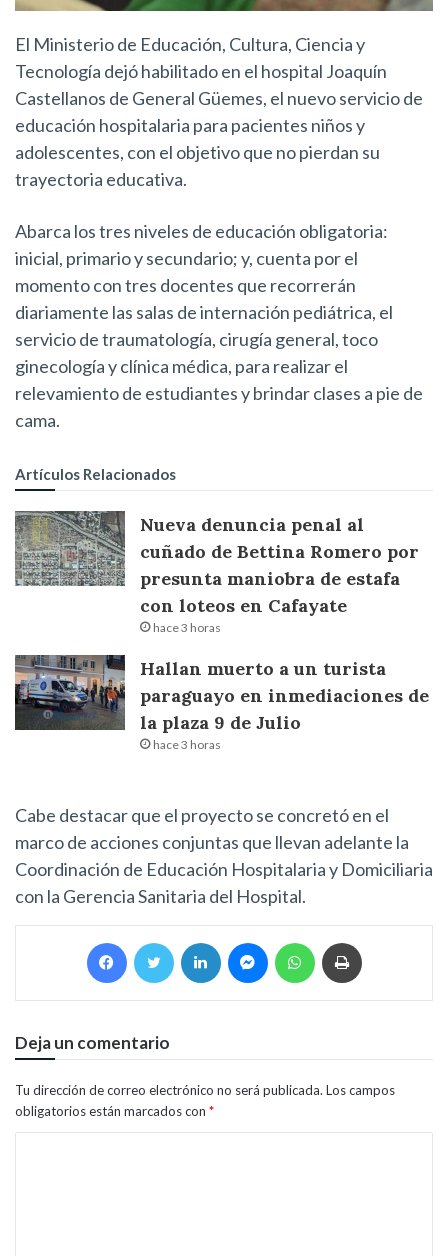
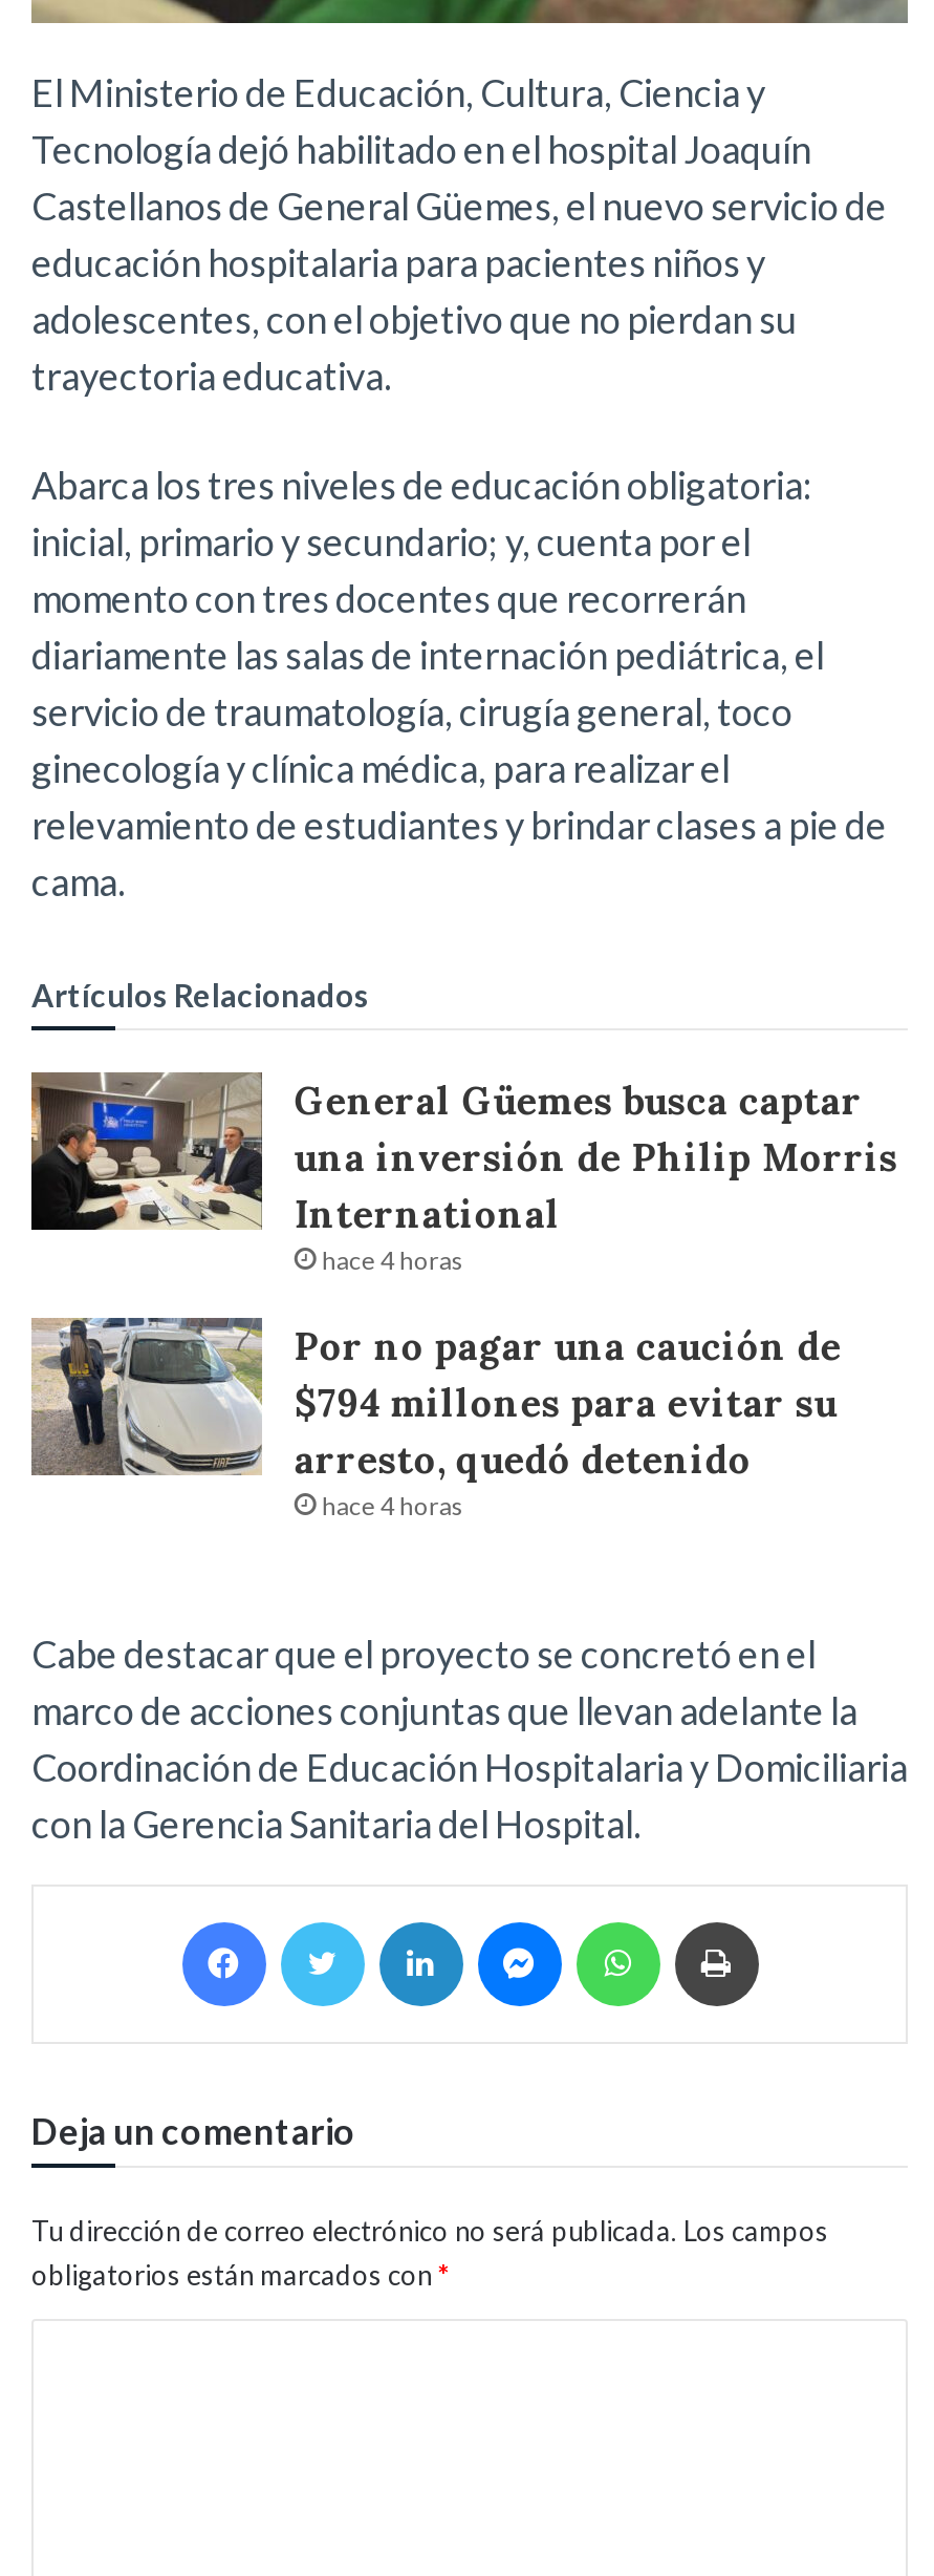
[14,511,419,635] [image] | Nueva denuncia penal al | cuñado de Bettina Romero por | presunta maniobra de estafa | con loteos en Cafayate | hace 3 horas -> [31,1072,898,1277] [image] | General Güemes busca captar | una inversión de Philip Morris | International | hace 4 horas
[14,654,429,752] [image] | Hallan muerto a un turista | paraguayo en inmediaciones de | la plaza 9 de Julio | hace 3 horas -> [29,1316,841,1522] [image] | Por no pagar una caución de | $794 millones para evitar su | arresto, quedó detenido | hace 4 horas

